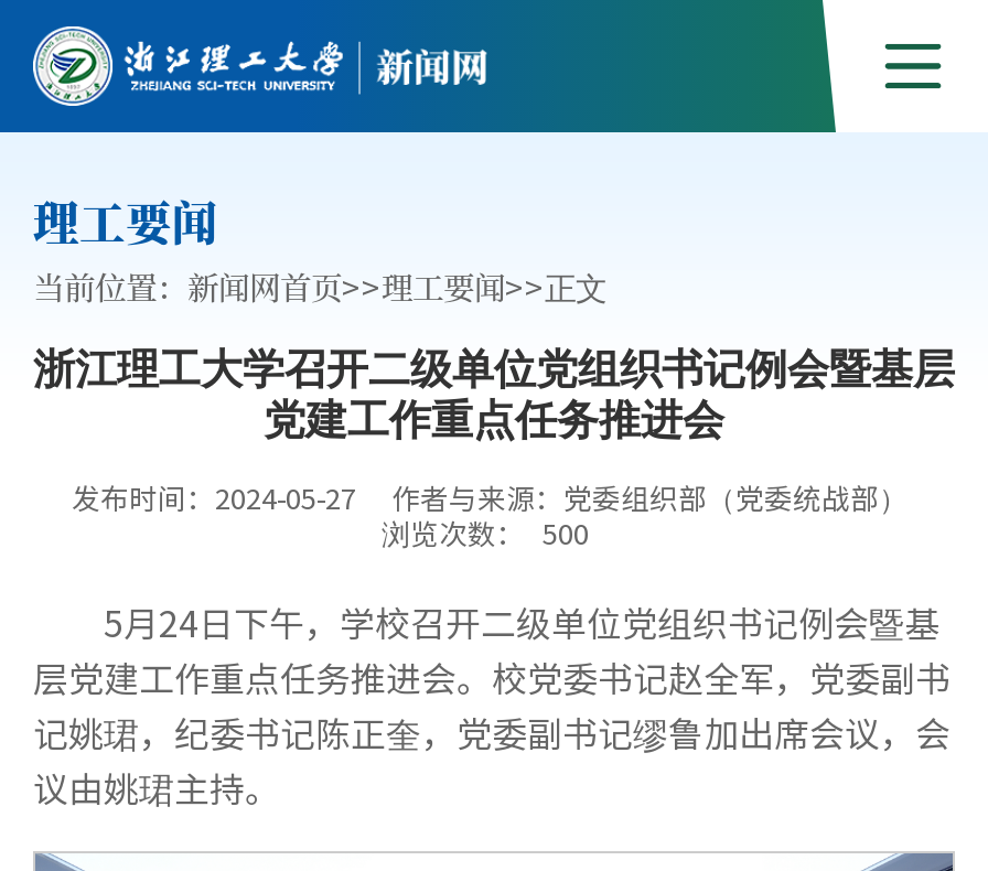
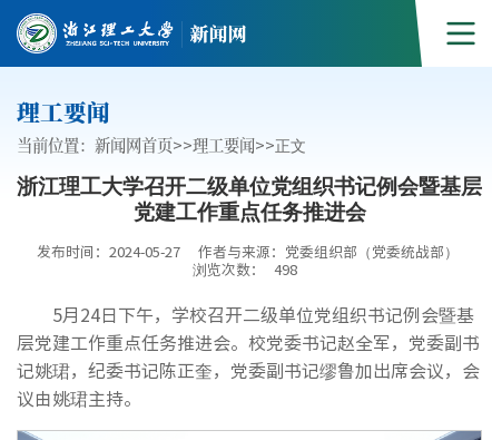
[382,512,589,553] 浏览次数： 500 -> [193,258,297,280] 浏览次数： 498

